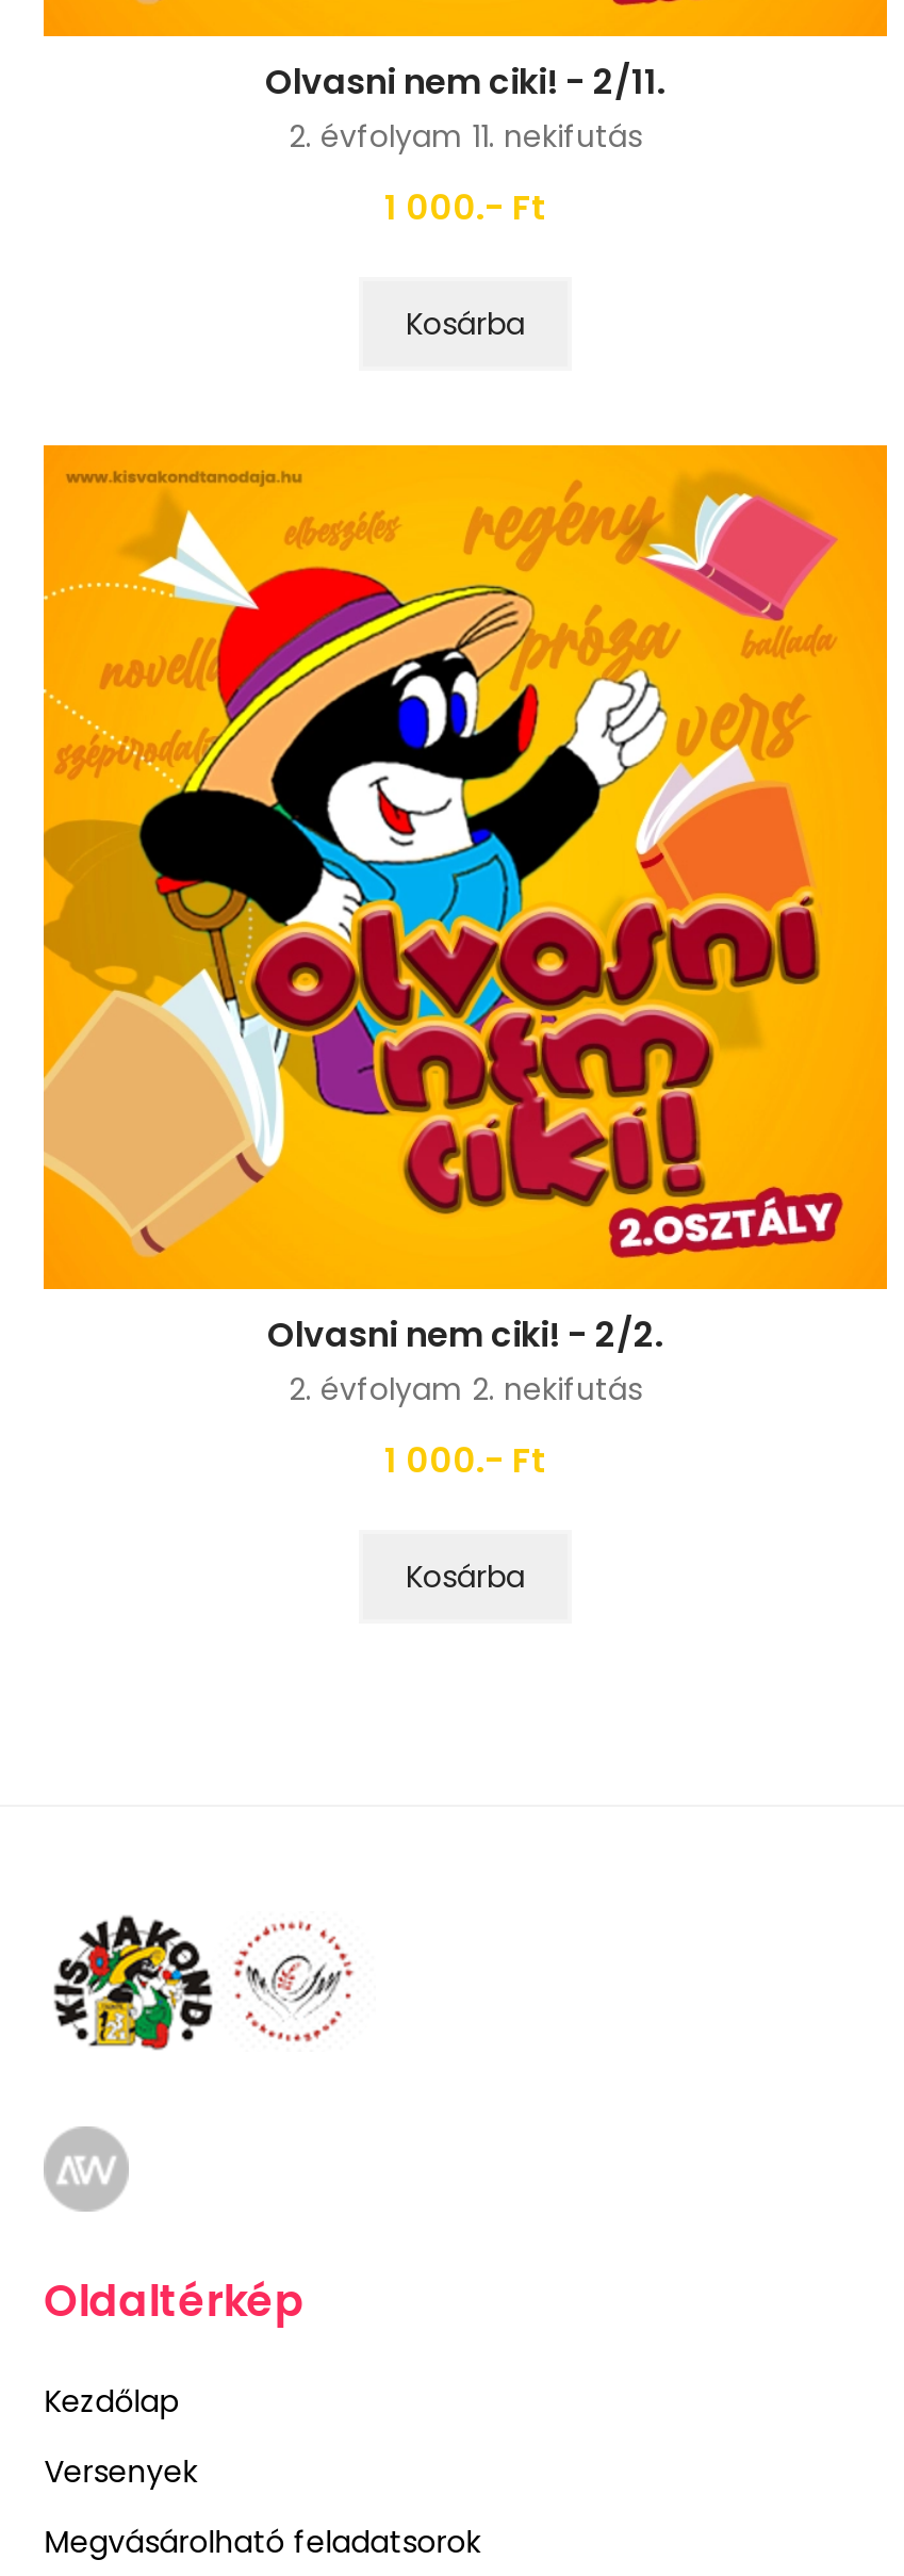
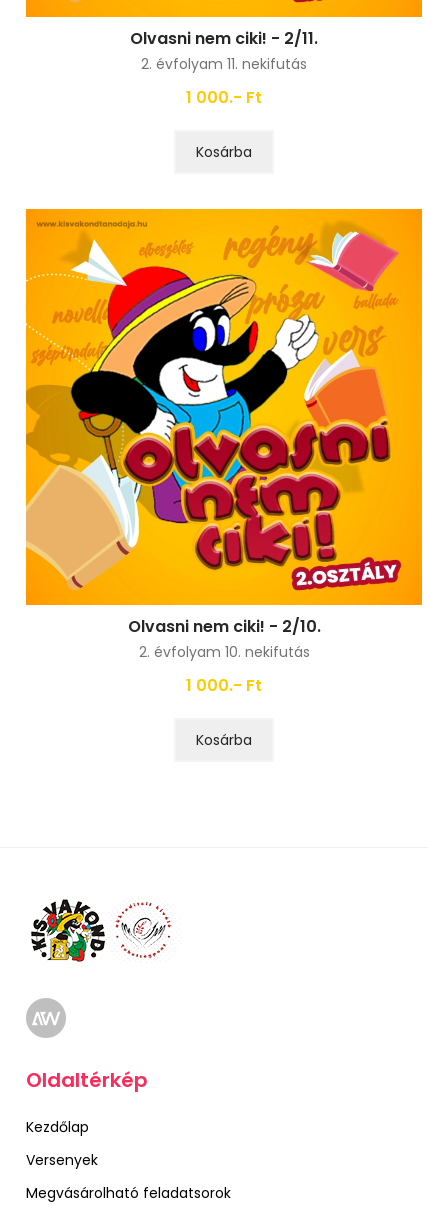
[267,1310,663,1359] Olvasni nem ciki! - 2/2. -> [127,615,320,638] Olvasni nem ciki! - 2/10.
[289,1367,642,1410] 2. évfolyam 2. nekifutás -> [138,642,309,662] 2. évfolyam 10. nekifutás

